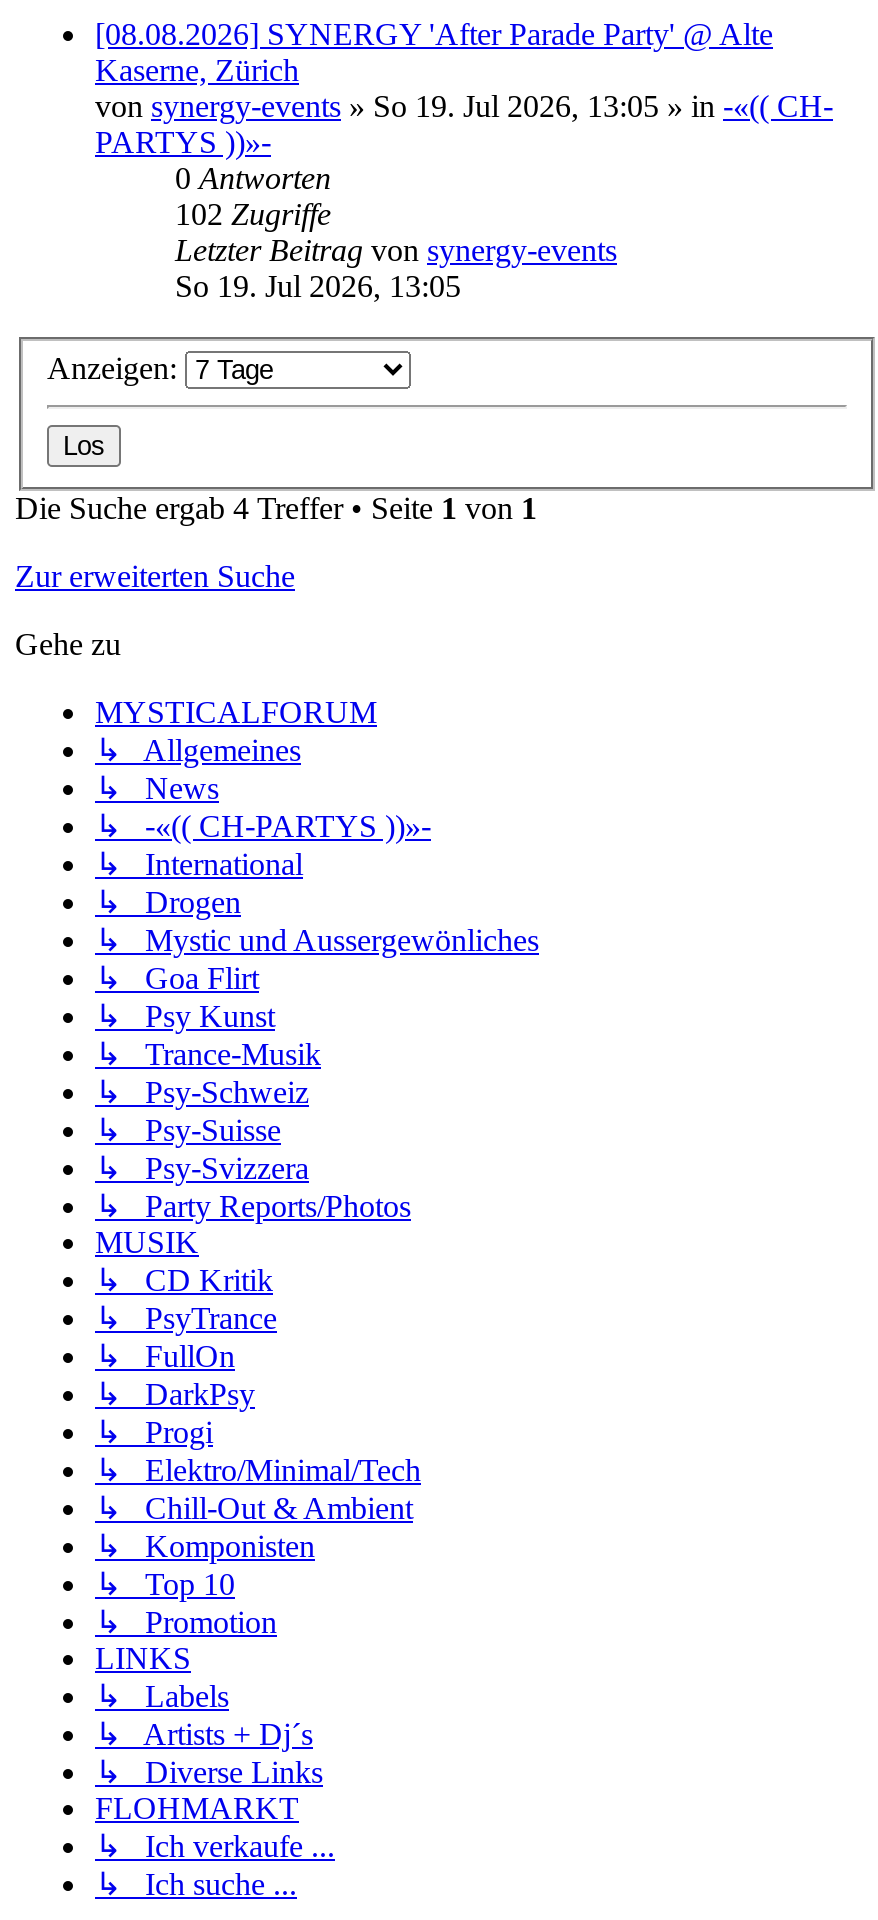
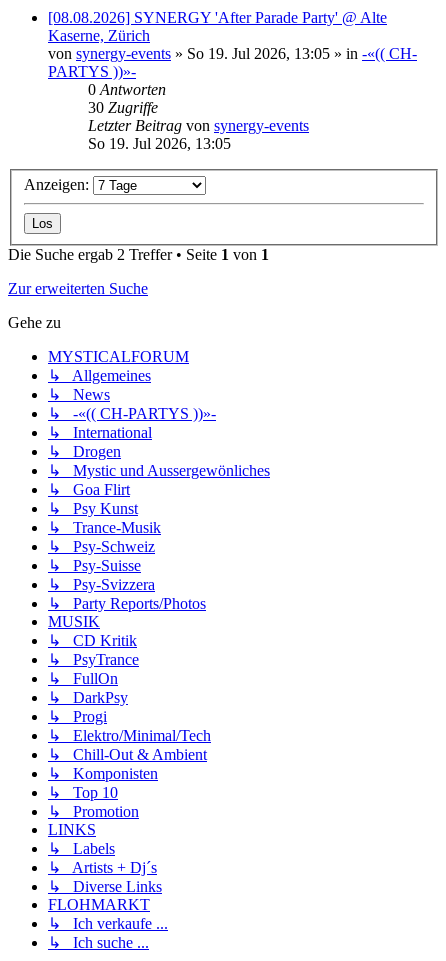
[175,197,331,231] 102 Zugriffe -> [88,99,158,116] 30 Zugriffe
[15,492,537,526] Die Suche ergab 4 Treffer • Seite 1 von 1 -> [8,246,269,263] Die Suche ergab 2 Treffer • Seite 1 von 1

